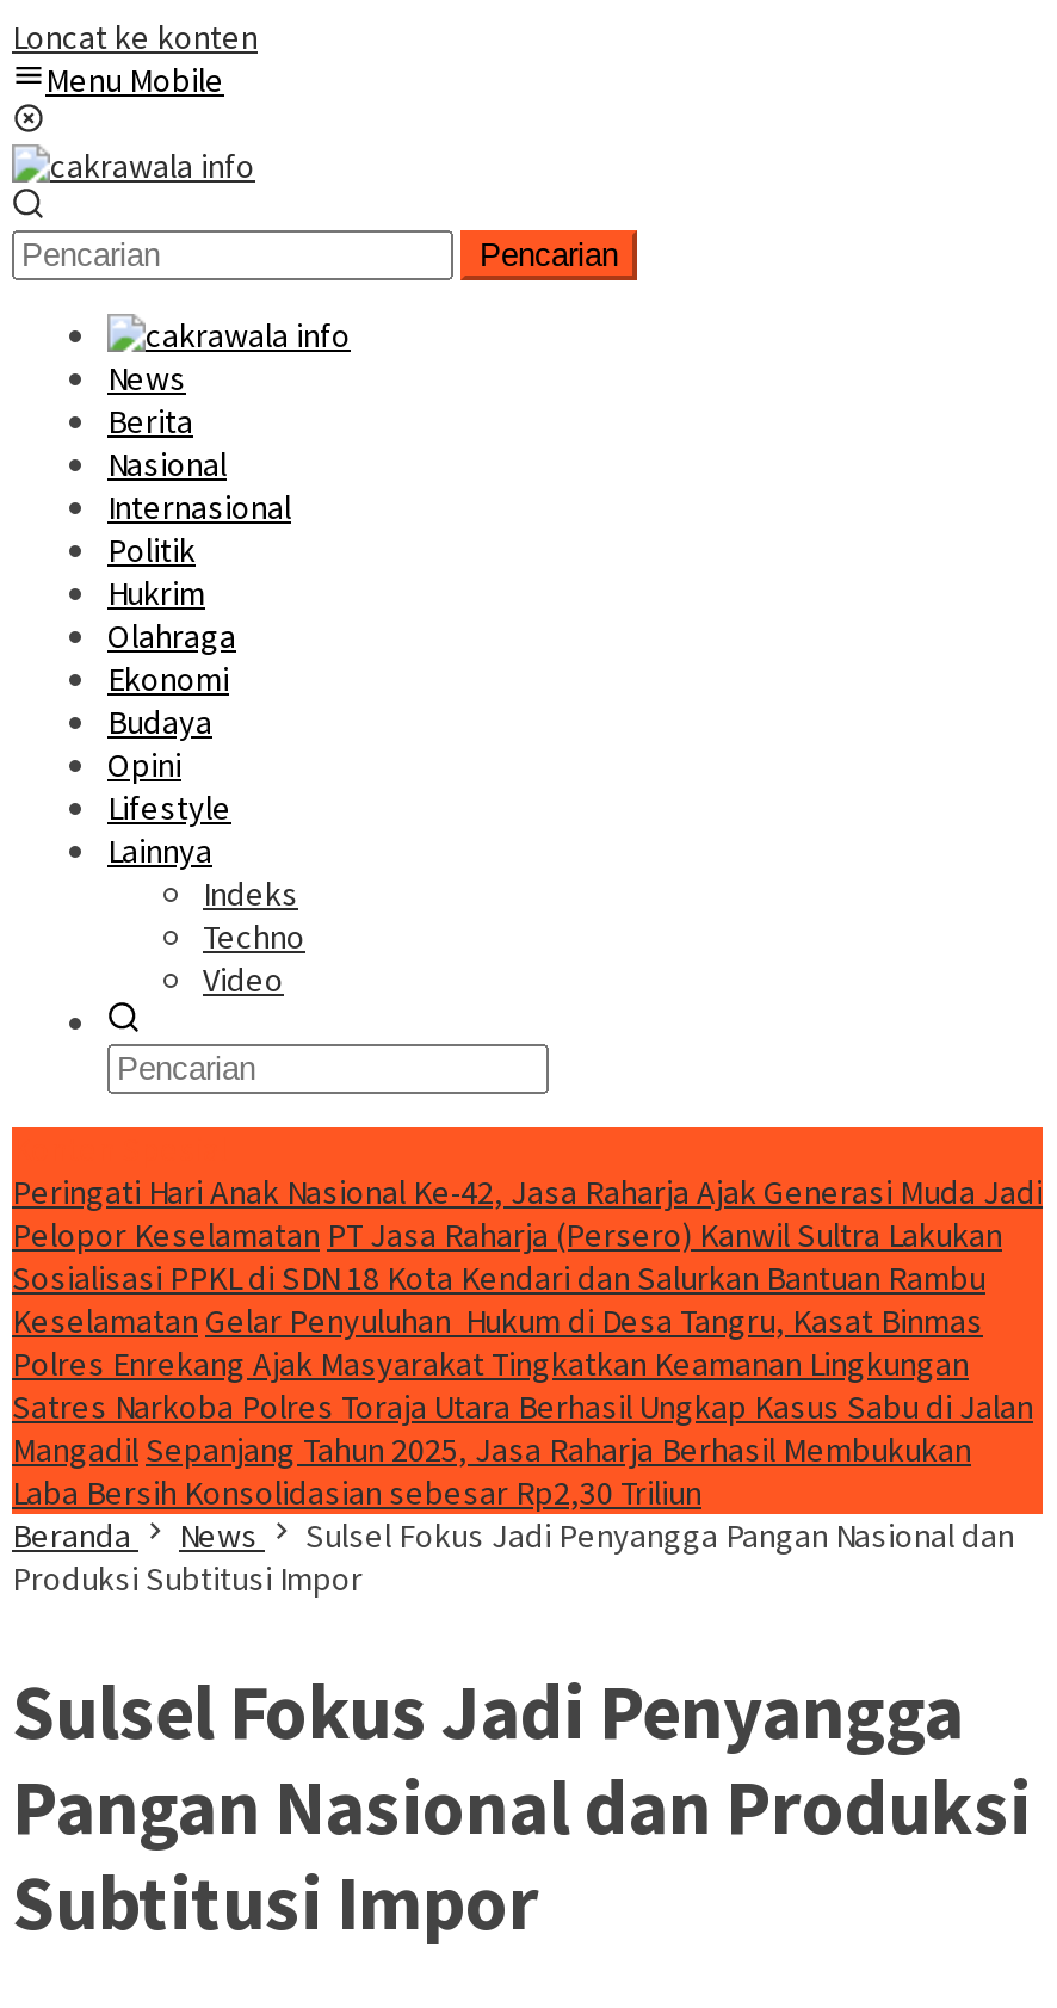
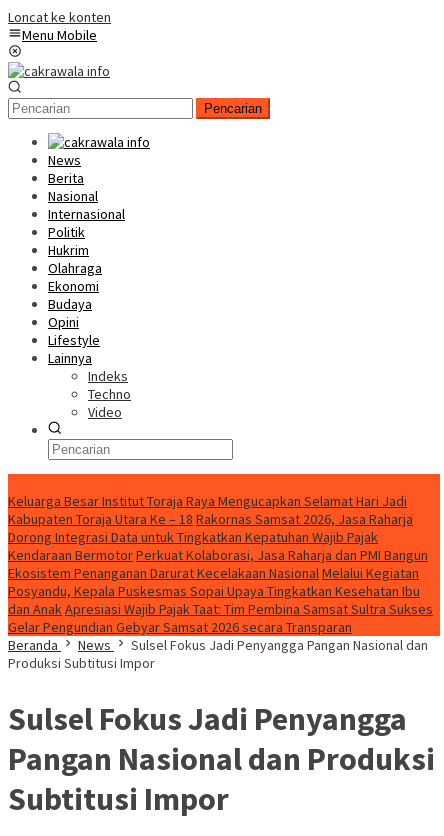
[12,1170,1043,1514] Peringati Hari Anak Nasional Ke-42, Jasa Raharja Ajak Generasi Muda Jadi | Pelopor Keselamatan PT Jasa Raharja (Persero) Kanwil Sultra Lakukan | Sosialisasi PPKL di SDN 18 Kota Kendari dan Salurkan Bantuan Rambu | Keselamatan Gelar Penyuluhan Hukum di Desa Tangru, Kasat Binmas | Polres Enrekang Ajak Masyarakat Tingkatkan Keamanan Lingkungan | Satres Narkoba Polres Toraja Utara Berhasil Ungkap Kasus Sabu di Jalan | Mangadil Sepanjang Tahun 2025, Jasa Raharja Berhasil Membukukan | Laba Bersih Konsolidasian sebesar Rp2,30 Triliun -> [8,492,433,636] Keluarga Besar Institut Toraja Raya Mengucapkan Selamat Hari Jadi | Kabupaten Toraja Utara Ke – 18 Rakornas Samsat 2026, Jasa Raharja | Dorong Integrasi Data untuk Tingkatkan Kepatuhan Wajib Pajak | Kendaraan Bermotor Perkuat Kolaborasi, Jasa Raharja dan PMI Bangun | Ekosistem Penanganan Darurat Kecelakaan Nasional Melalui Kegiatan | Posyandu, Kepala Puskesmas Sopai Upaya Tingkatkan Kesehatan Ibu | dan Anak Apresiasi Wajib Pajak Taat: Tim Pembina Samsat Sultra Sukses | Gelar Pengundian Gebyar Samsat 2026 secara Transparan

